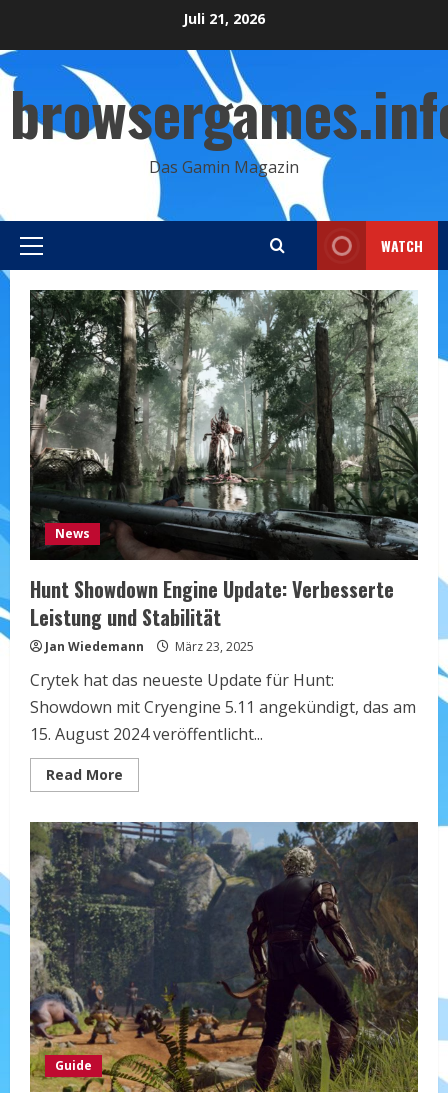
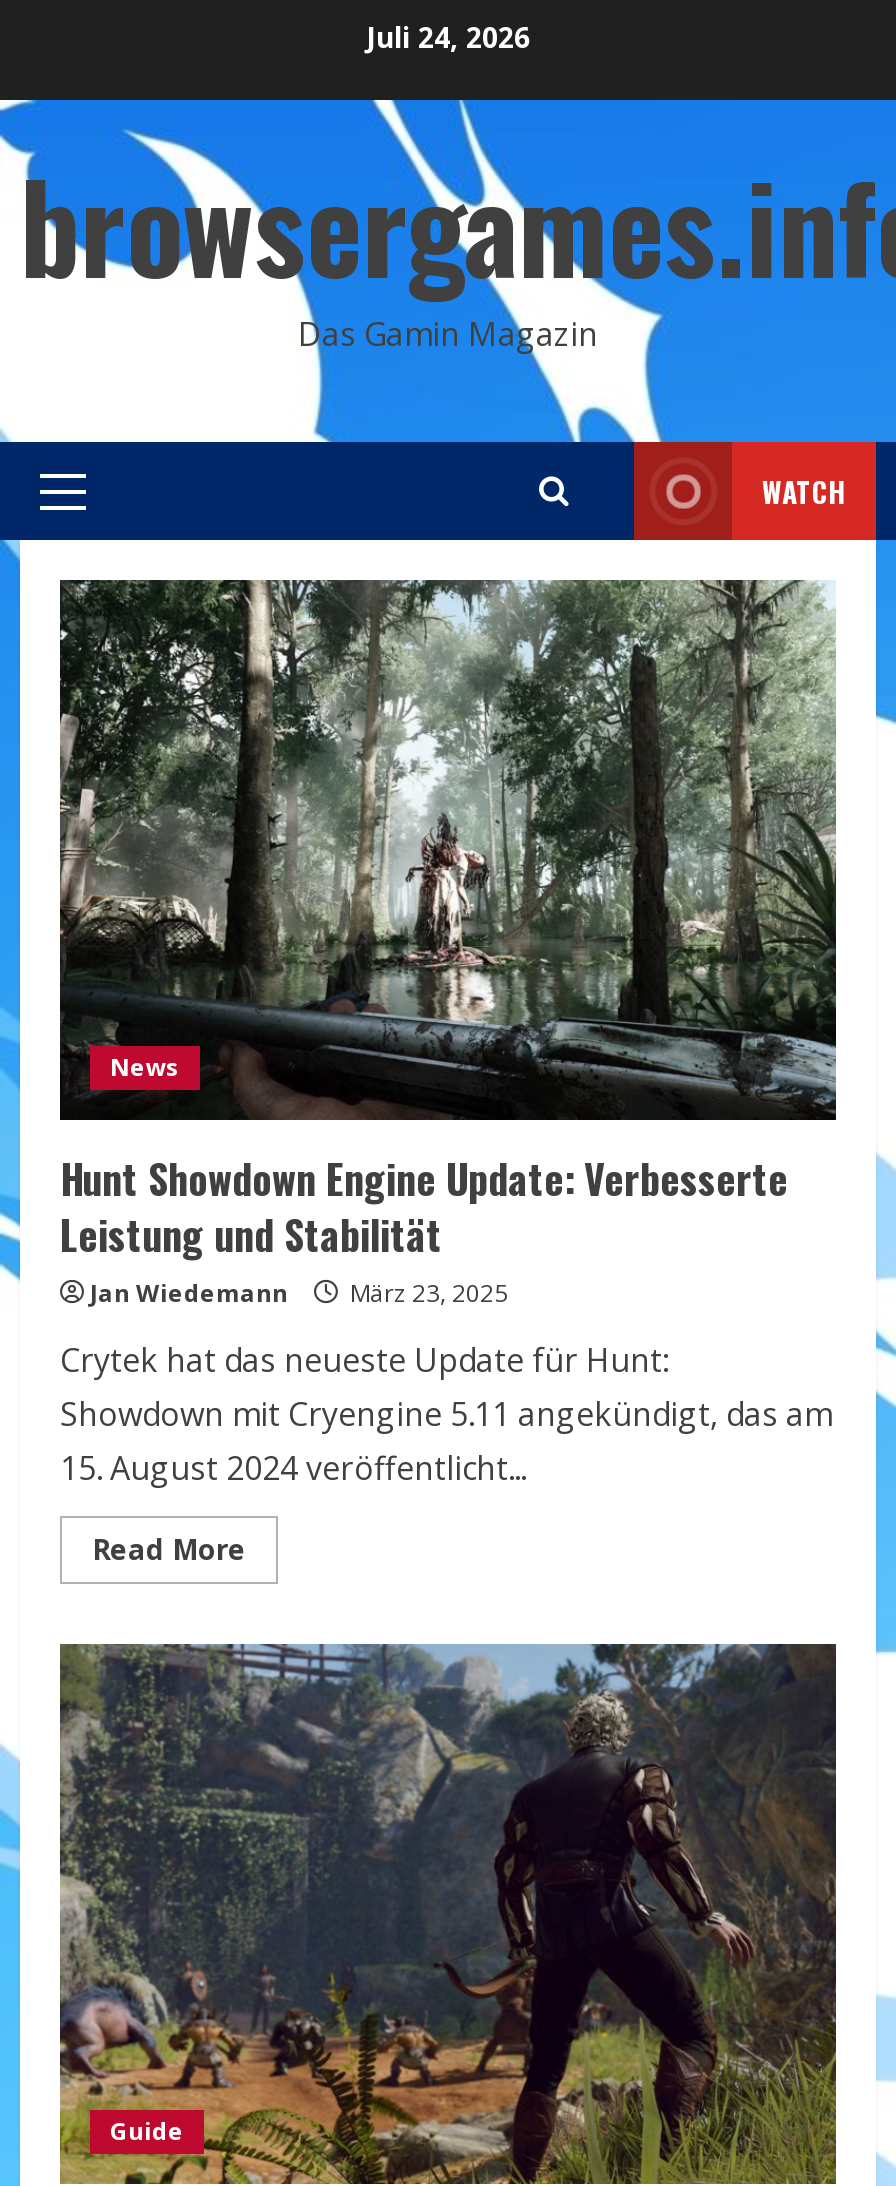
[183,8,265,27] Juli 21, 2026 -> [366,17,530,55] Juli 24, 2026

